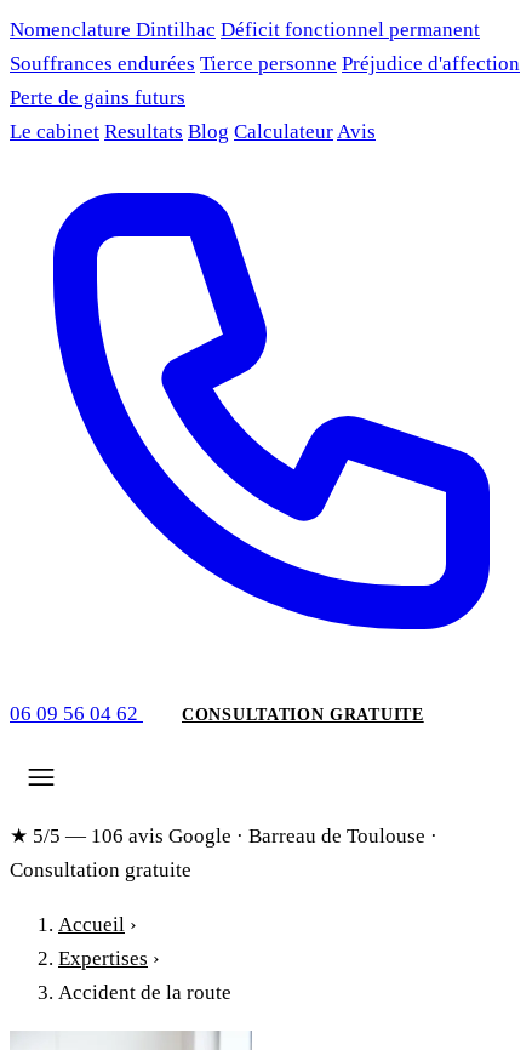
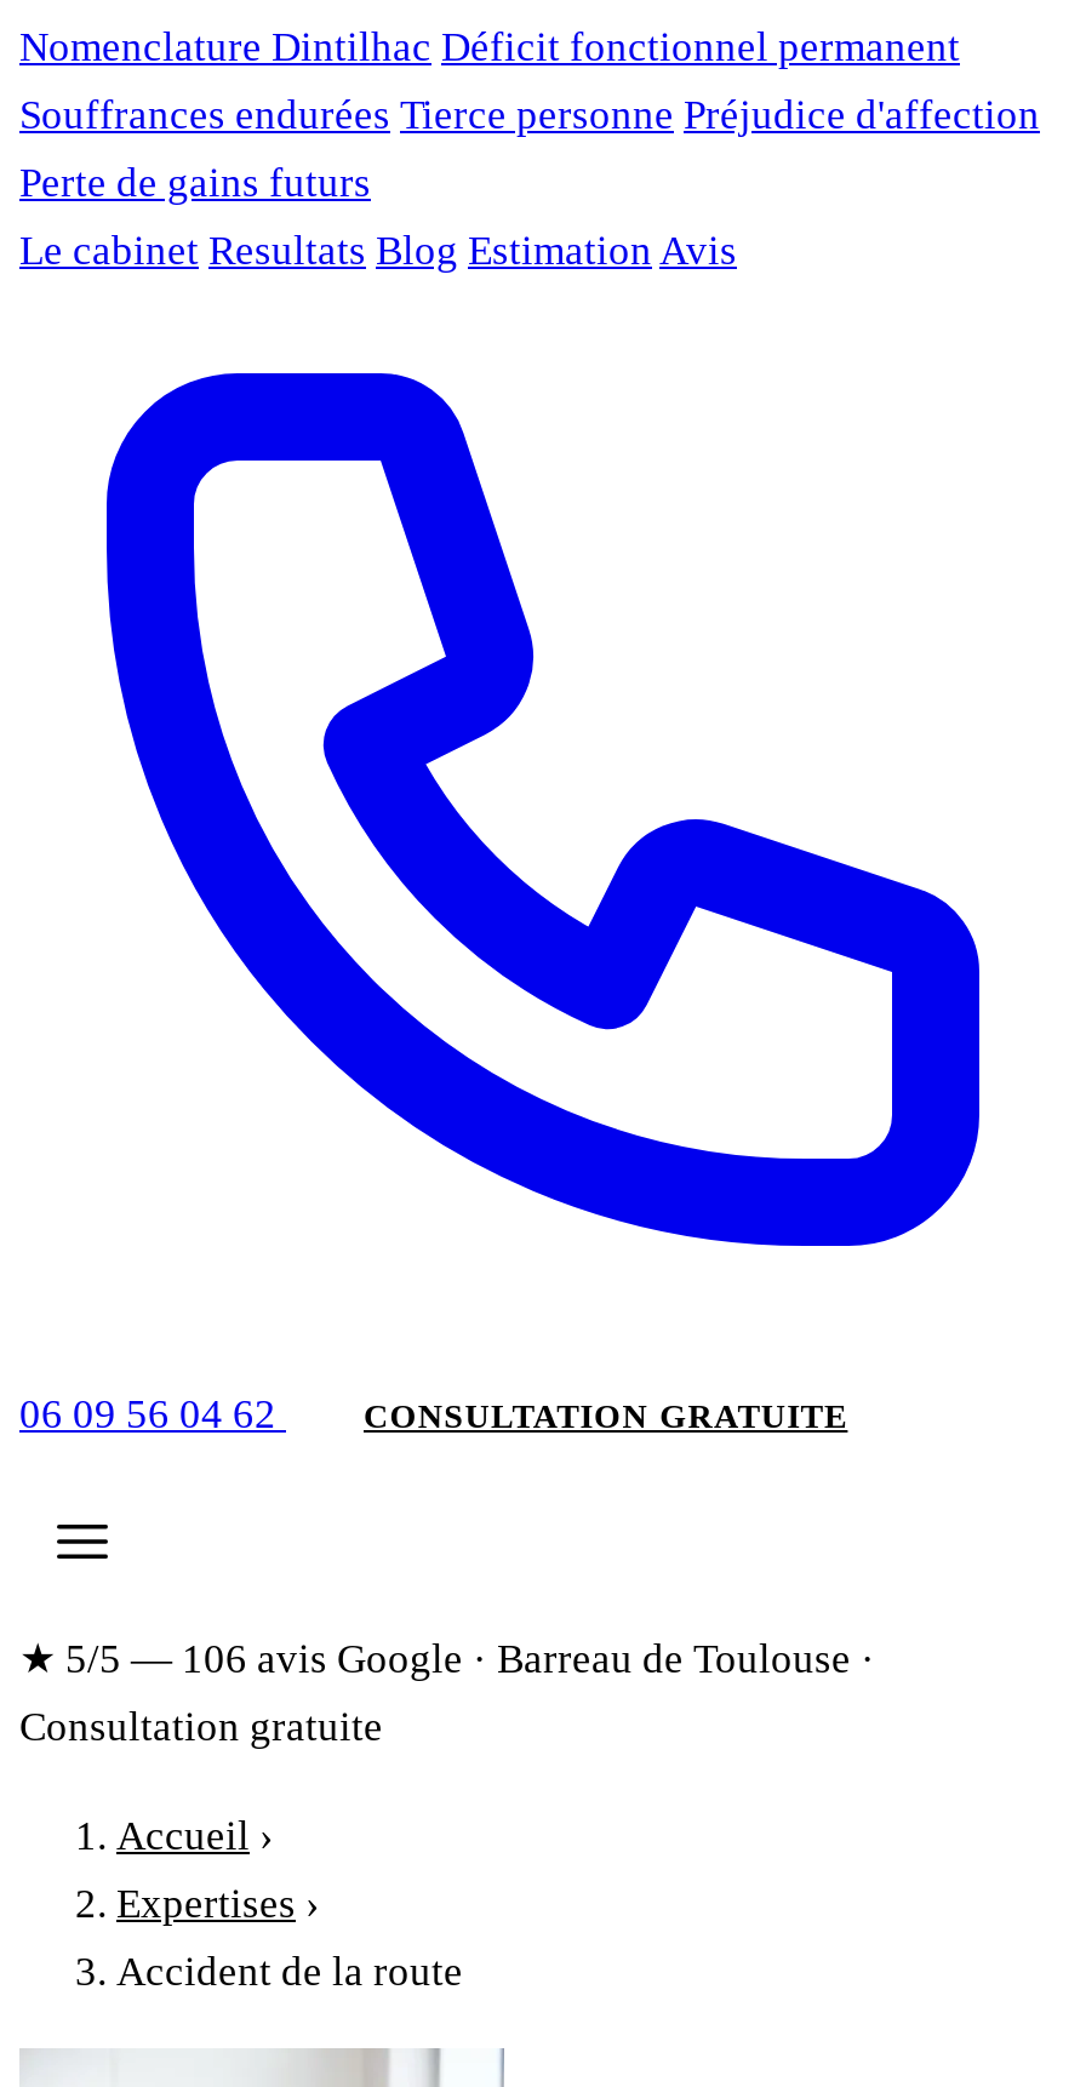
[10,120,376,143] Le cabinet Resultats Blog Calculateur Avis -> [19,228,737,274] Le cabinet Resultats Blog Estimation Avis

